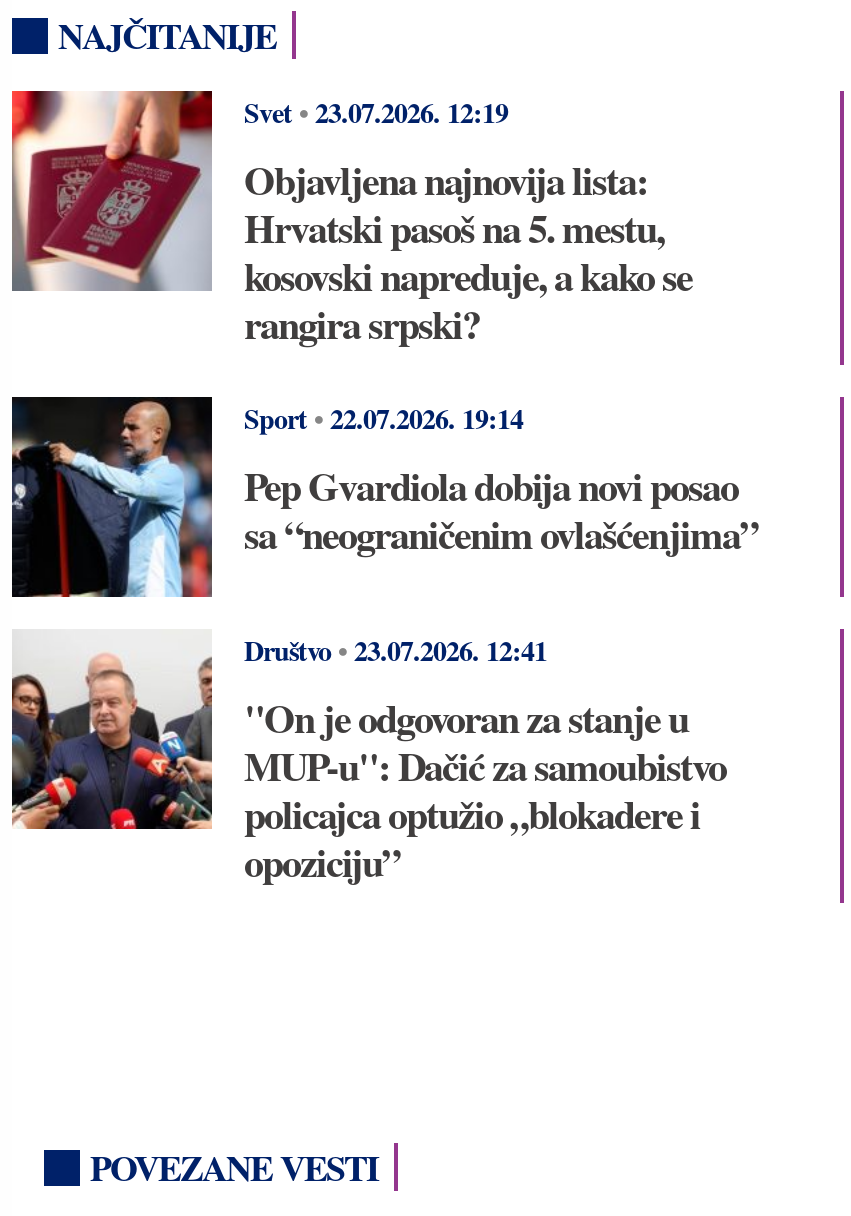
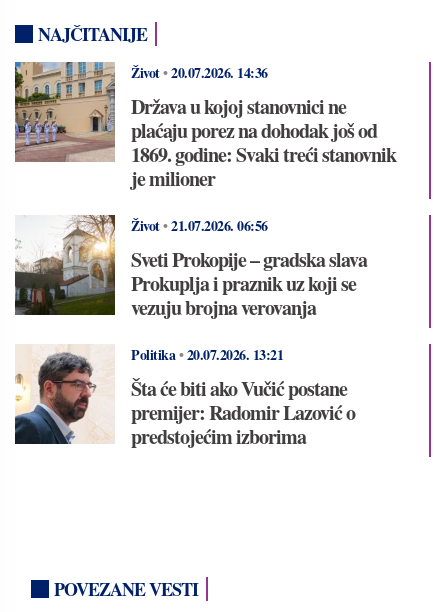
[10,89,692,353] [image] | Svet •23.07.2026. 12:19 | Objavljena najnovija lista: | Hrvatski pasoš na 5. mestu, | kosovski napreduje, a kako se | rangira srpski? -> [14,61,396,193] [image] | Život •20.07.2026. 14:36 | Država u kojoj stanovnici ne | plaćaju porez na dohodak još od | 1869. godine: Svaki treći stanovnik | je milioner
[10,395,758,599] [image] | Sport •22.07.2026. 19:14 | Pep Gvardiola dobija novi posao | sa “neograničenim ovlašćenjima” -> [14,214,367,322] [image] | Život • 21.07.2026. 06:56 | Sveti Prokopije – gradska slava | Prokuplja i praznik uz koji se | vezuju brojna verovanja
[10,629,726,891] [image] | Društvo •23.07.2026. 12:41 | "On je odgovoran za stanje u | MUP-u": Dačić za samoubistvo | policajca optužio „blokadere i | opoziciju” -> [14,335,355,451] [image] | Politika • 20.07.2026. 13:21 | Šta će biti ako Vučić postane | premijer: Radomir Lazović o | predstojećim izborima

